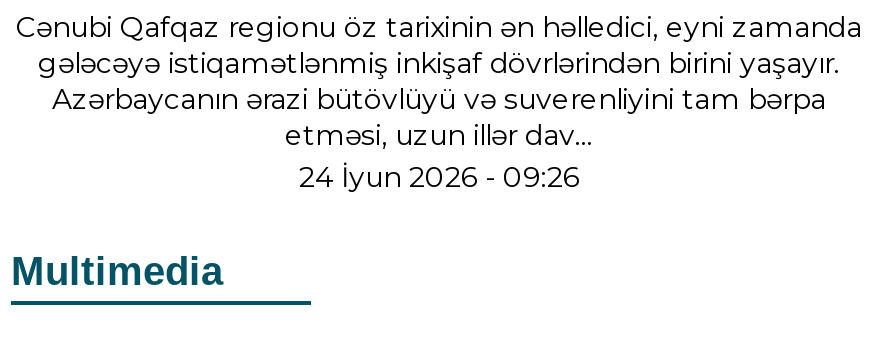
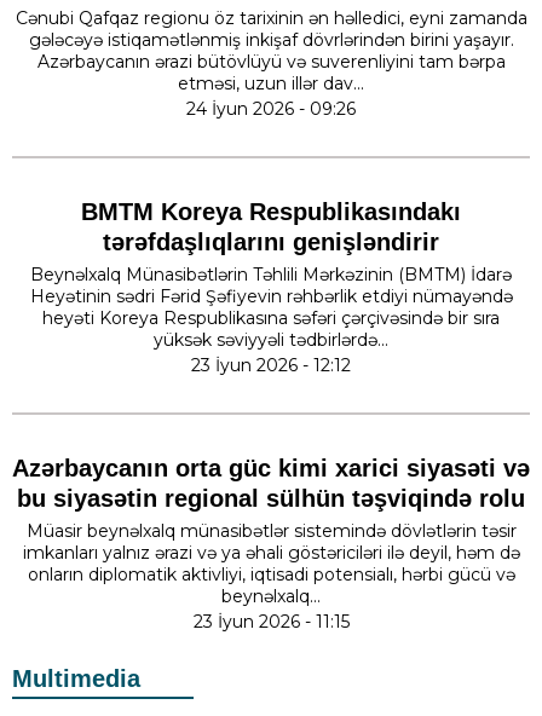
none -> [12,455,530,633] Azərbaycanın orta güc kimi xarici siyasəti və | bu siyasətin regional sülhün təşviqində rolu | Müasir beynəlxalq münasibətlər sistemində dövlətlərin təsir | imkanları yalnız ərazi və ya əhali göstəriciləri ilə deyil, həm də | onların diplomatik aktivliyi, iqtisadi potensialı, hərbi gücü və | beynəlxalq... | 23 İyun 2026 - 11:15
none -> [30,198,512,376] BMTM Koreya Respublikasındakı | tərəfdaşlıqlarını genişləndirir | Beynəlxalq Münasibətlərin Təhlili Mərkəzinin (BMTM) İdarə | Heyətinin sədri Fərid Şəfiyevin rəhbərlik etdiyi nümayəndə | heyəti Koreya Respublikasına səfəri çərçivəsində bir sıra | yüksək səviyyəli tədbirlərdə... | 23 İyun 2026 - 12:12

